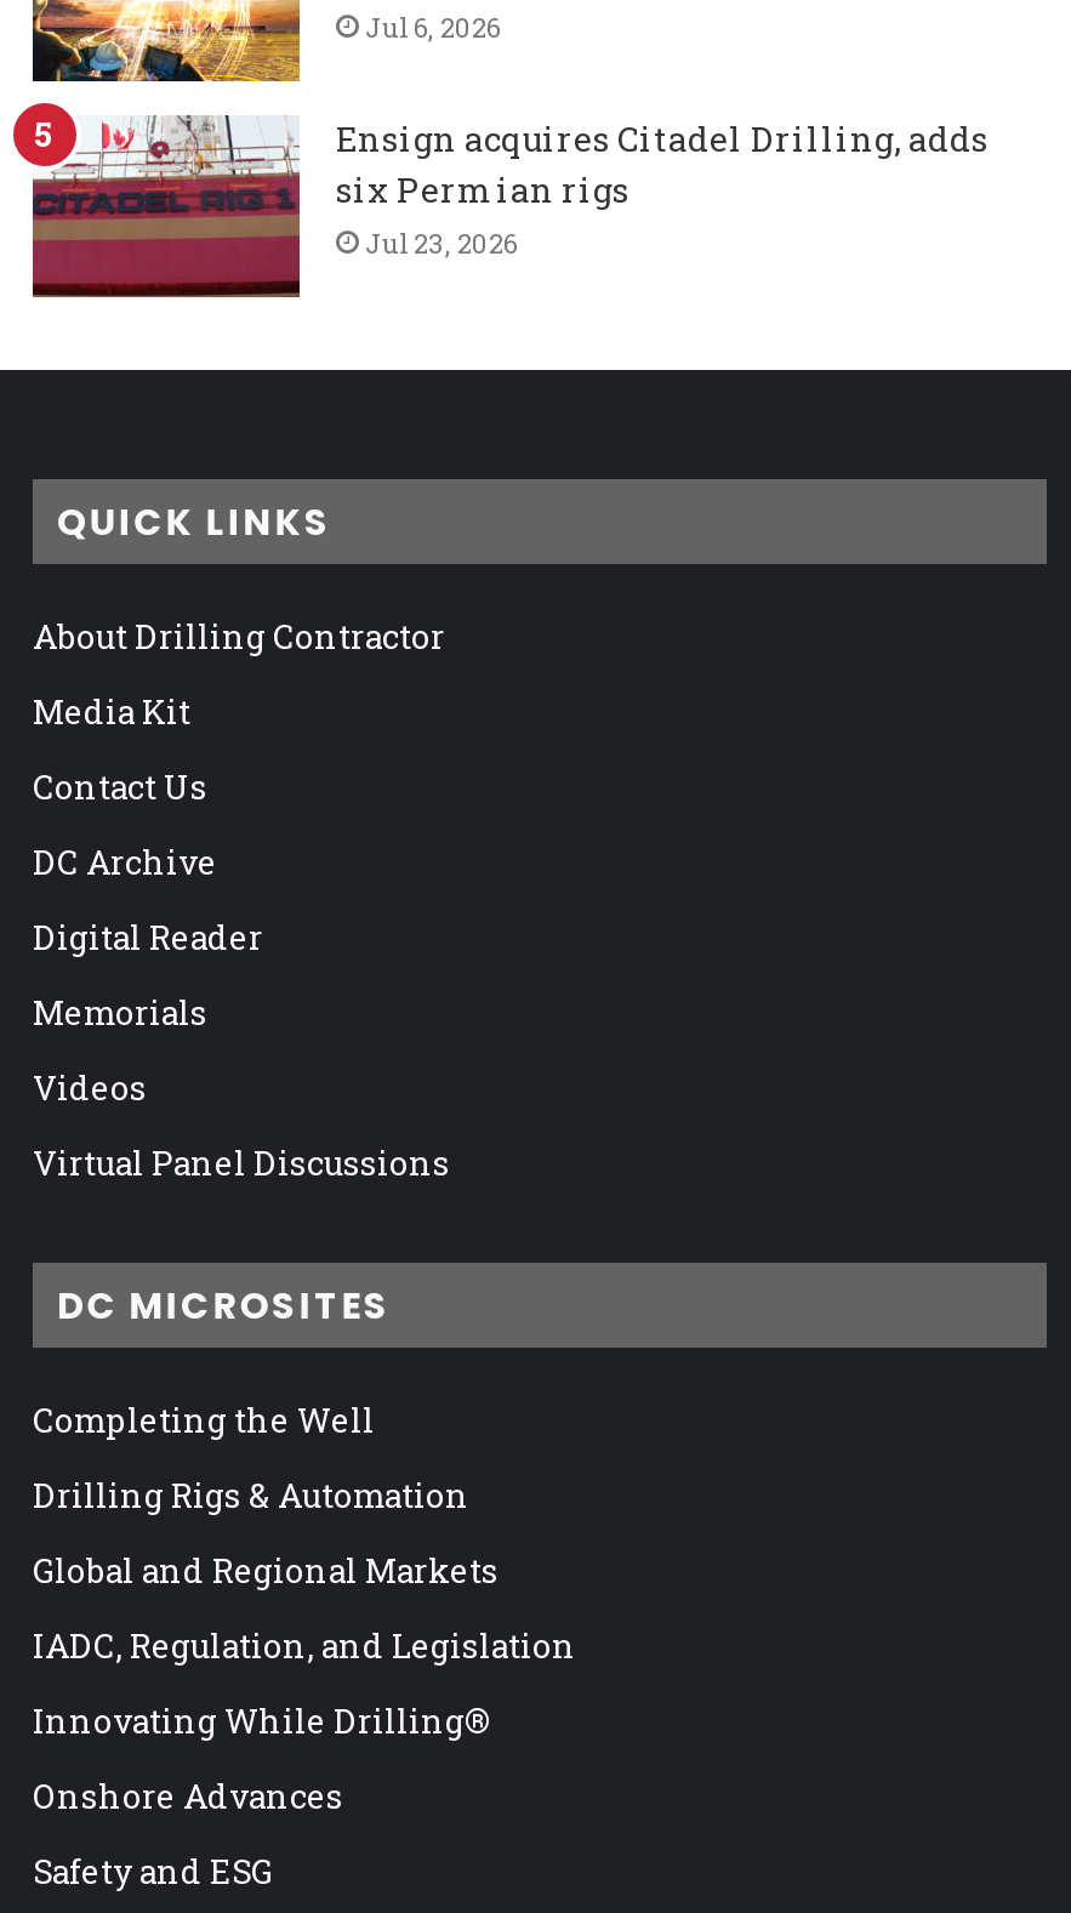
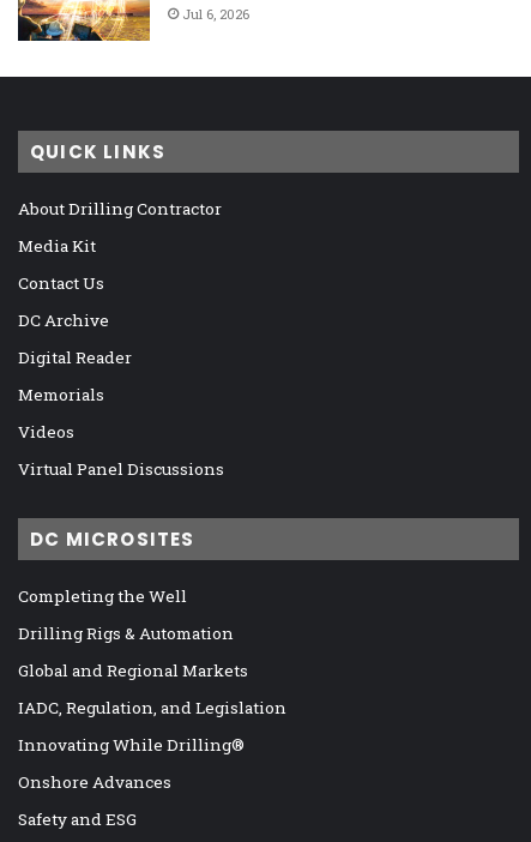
[11,78,989,298] [image] | Ensign acquires Citadel Drilling, adds | six Permian rigs | Jul 23, 2026 -> none

